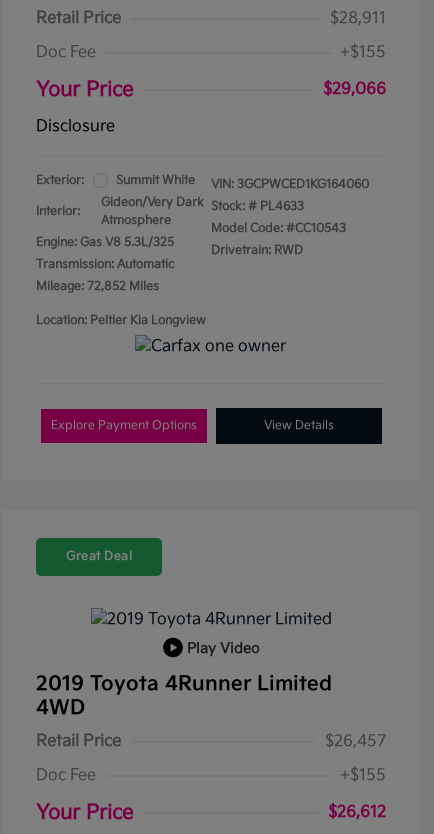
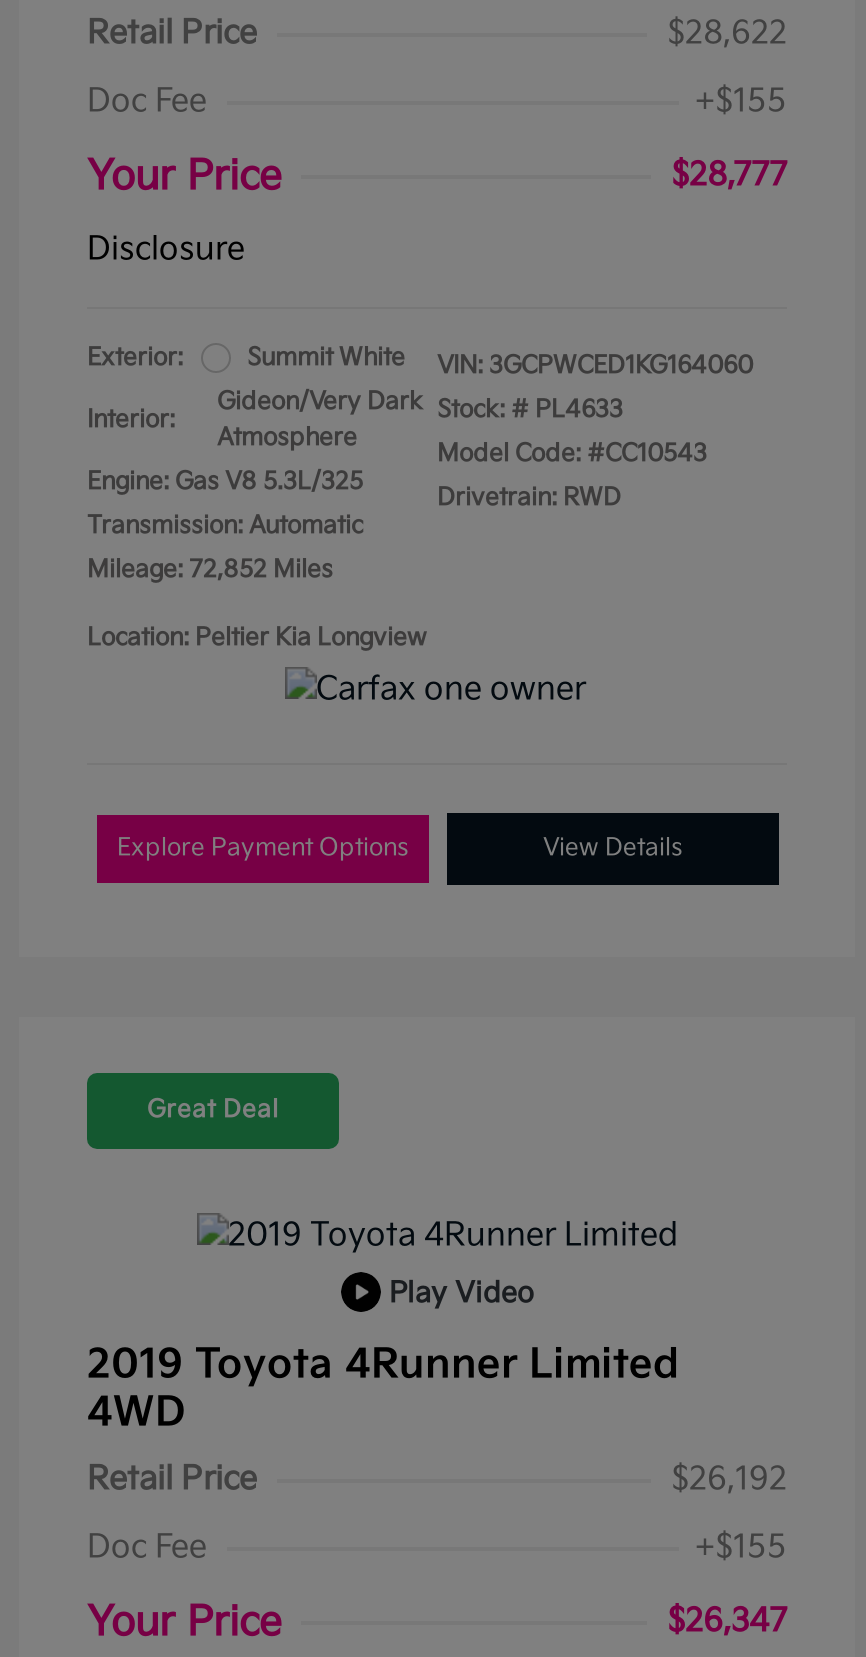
[330,9,386,28] $28,911 -> [667,15,787,53] $28,622
[323,80,386,99] $29,066 -> [671,157,787,195] $28,777
[325,732,386,751] $26,457 -> [671,1461,787,1499] $26,192
[328,803,386,822] $26,612 -> [667,1603,787,1641] $26,347

